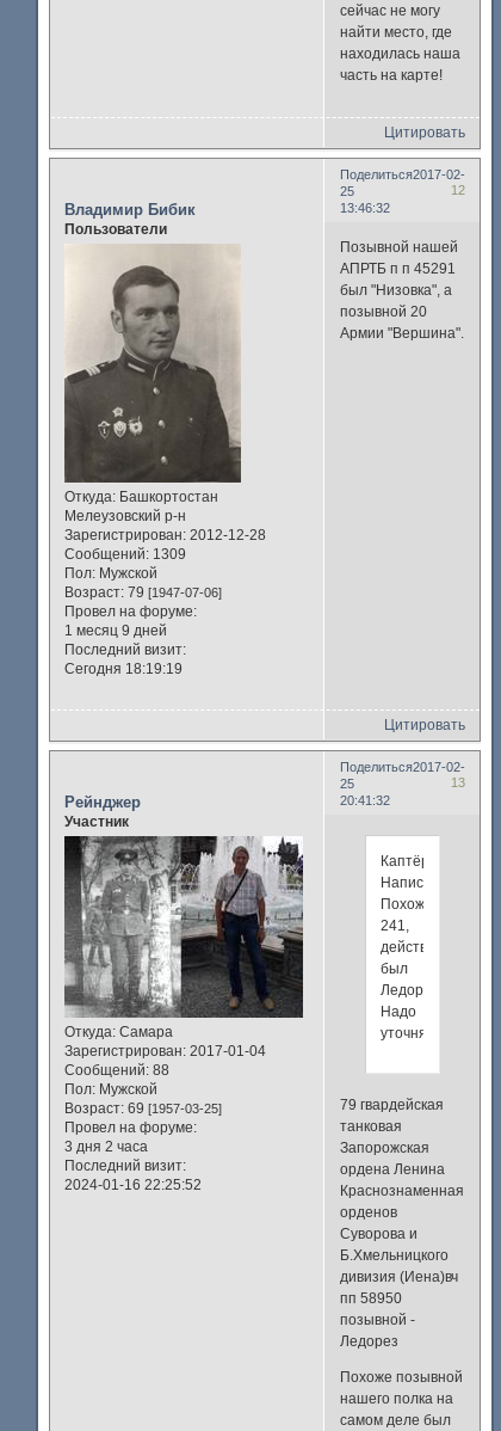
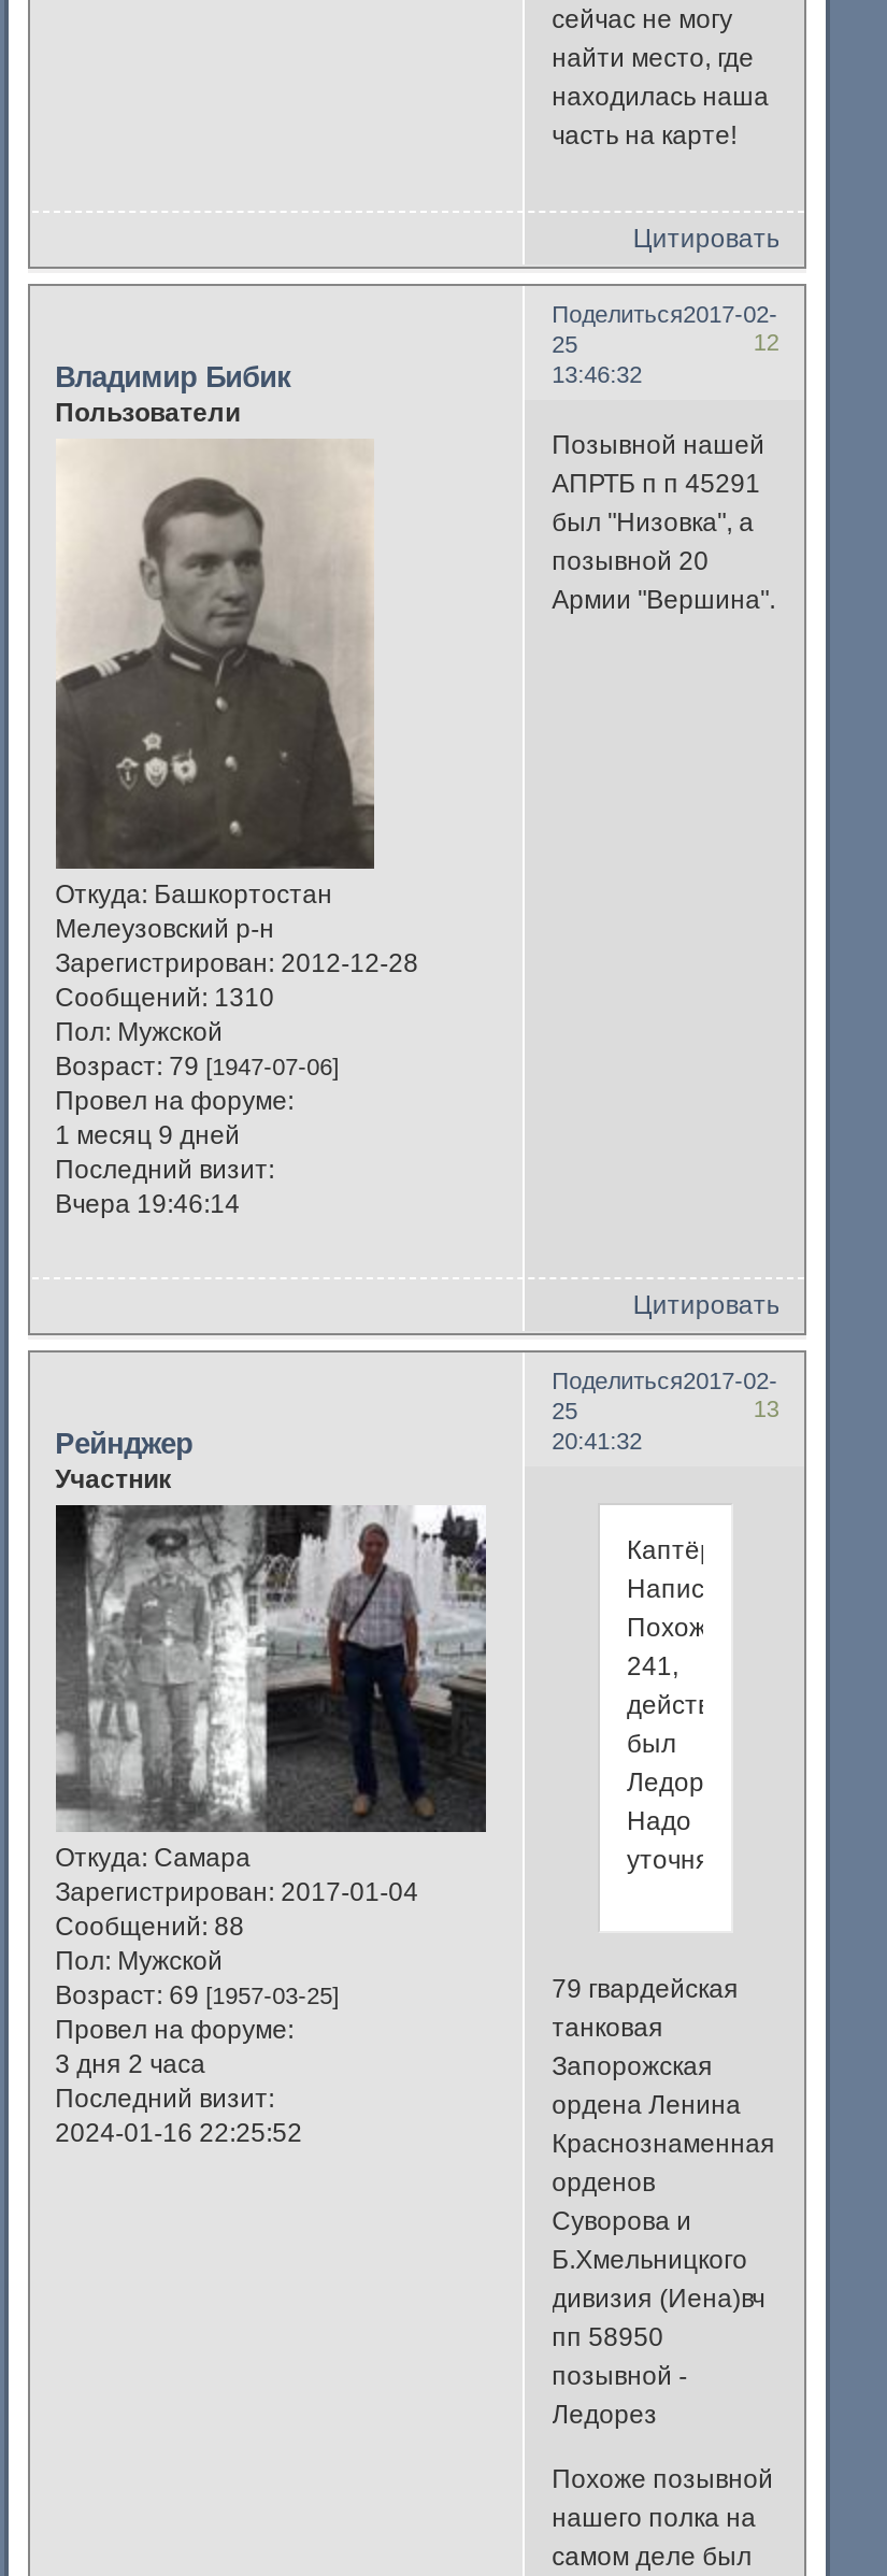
[64,546,186,563] Сообщений: 1309 -> [55,984,275,1014] Сообщений: 1310
[64,661,182,678] Сегодня 18:19:19 -> [55,1190,240,1220] Вчера 19:46:14

